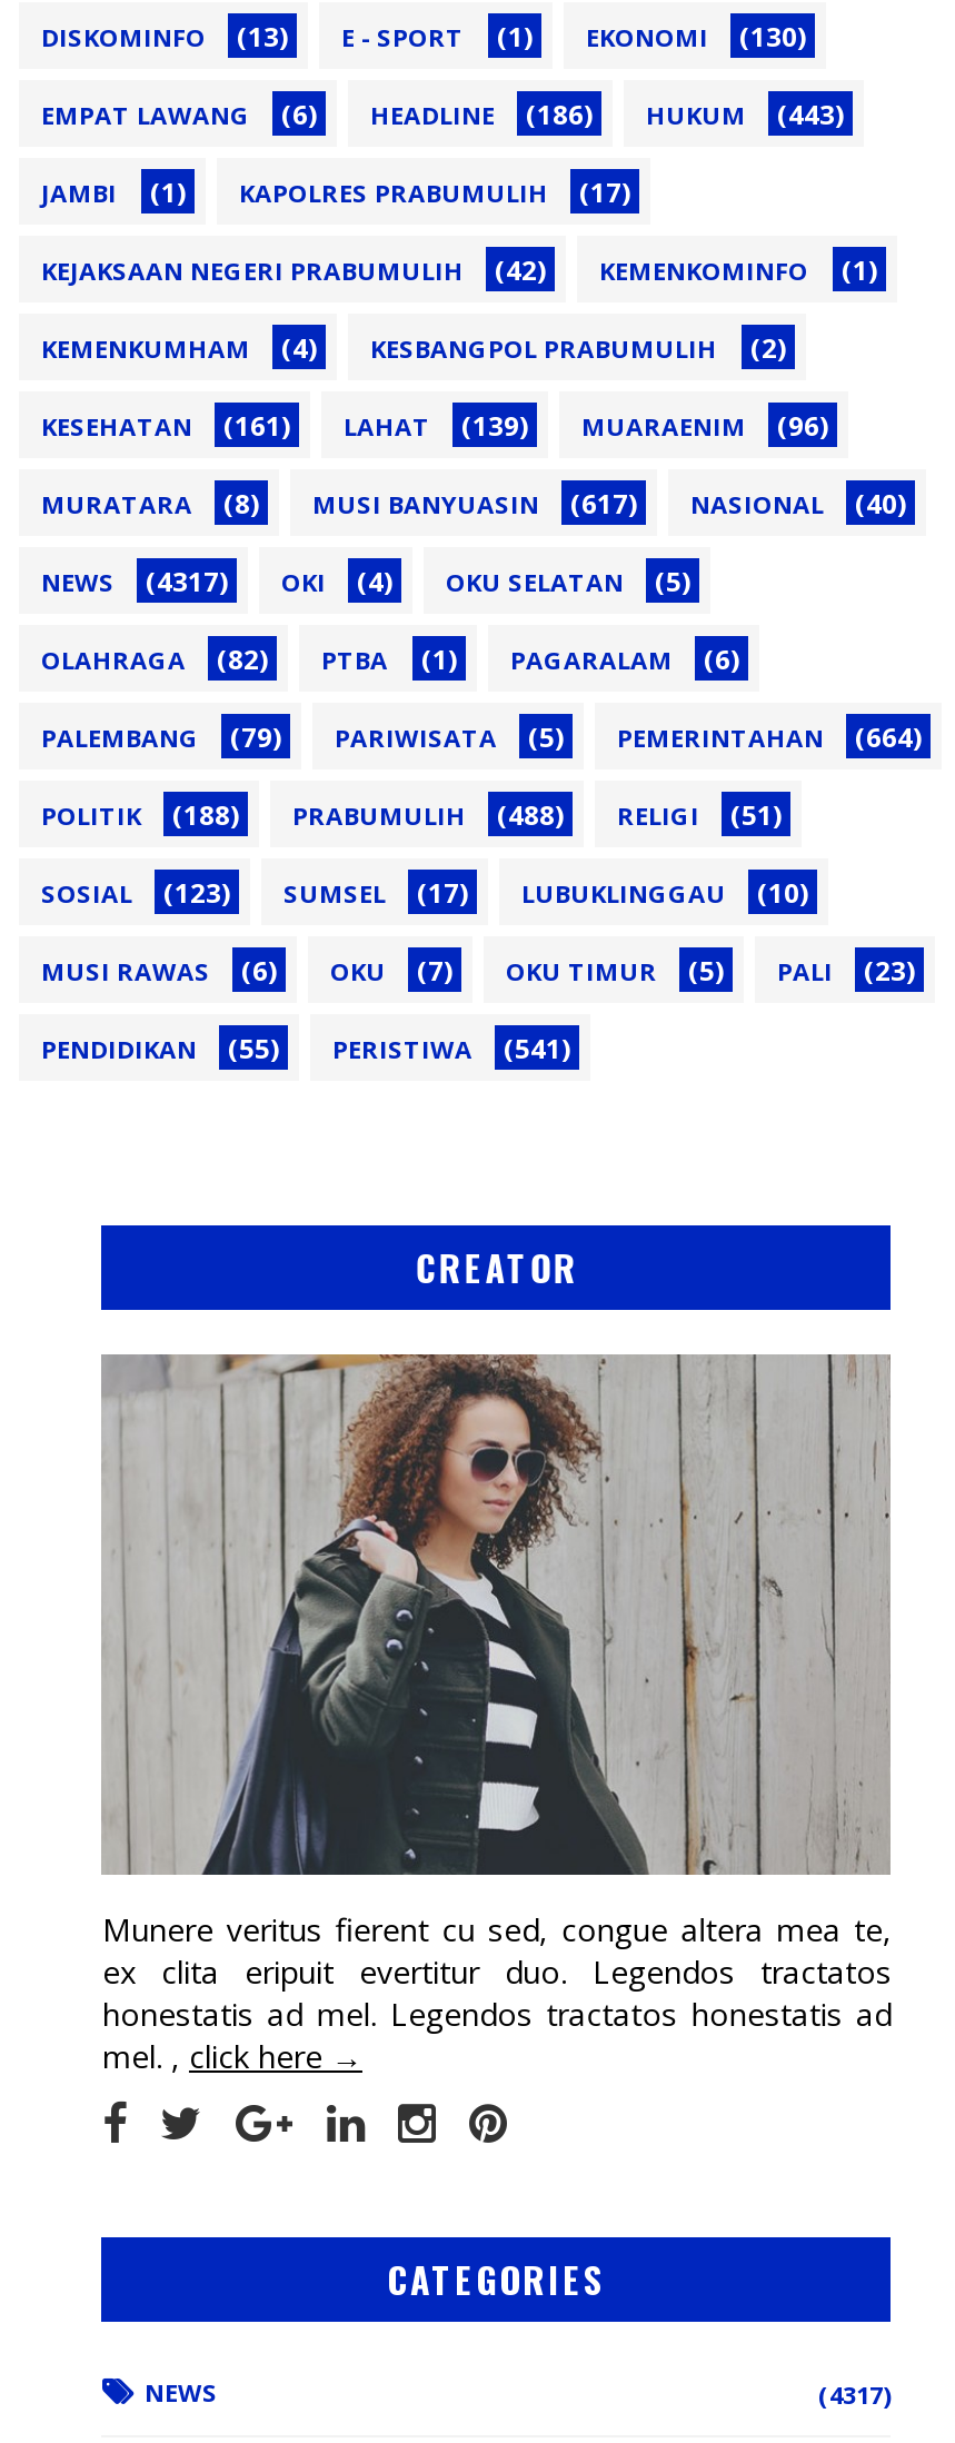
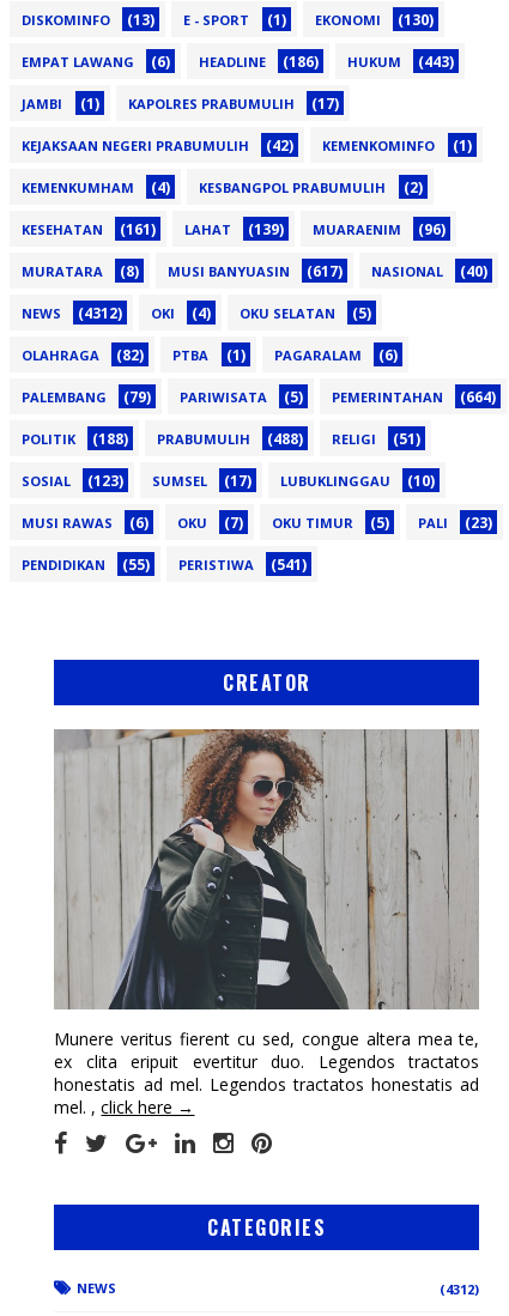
[146,563,228,601] (4317) -> [78,303,122,324] (4312)
[818,2378,892,2411] (4317) -> [440,1280,480,1298] (4312)

